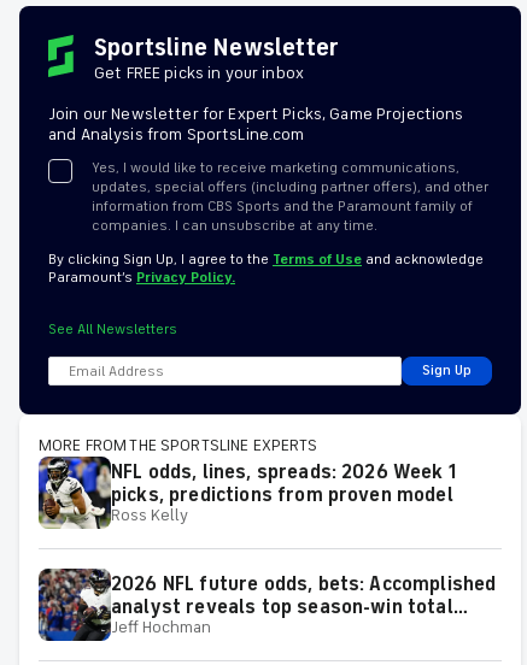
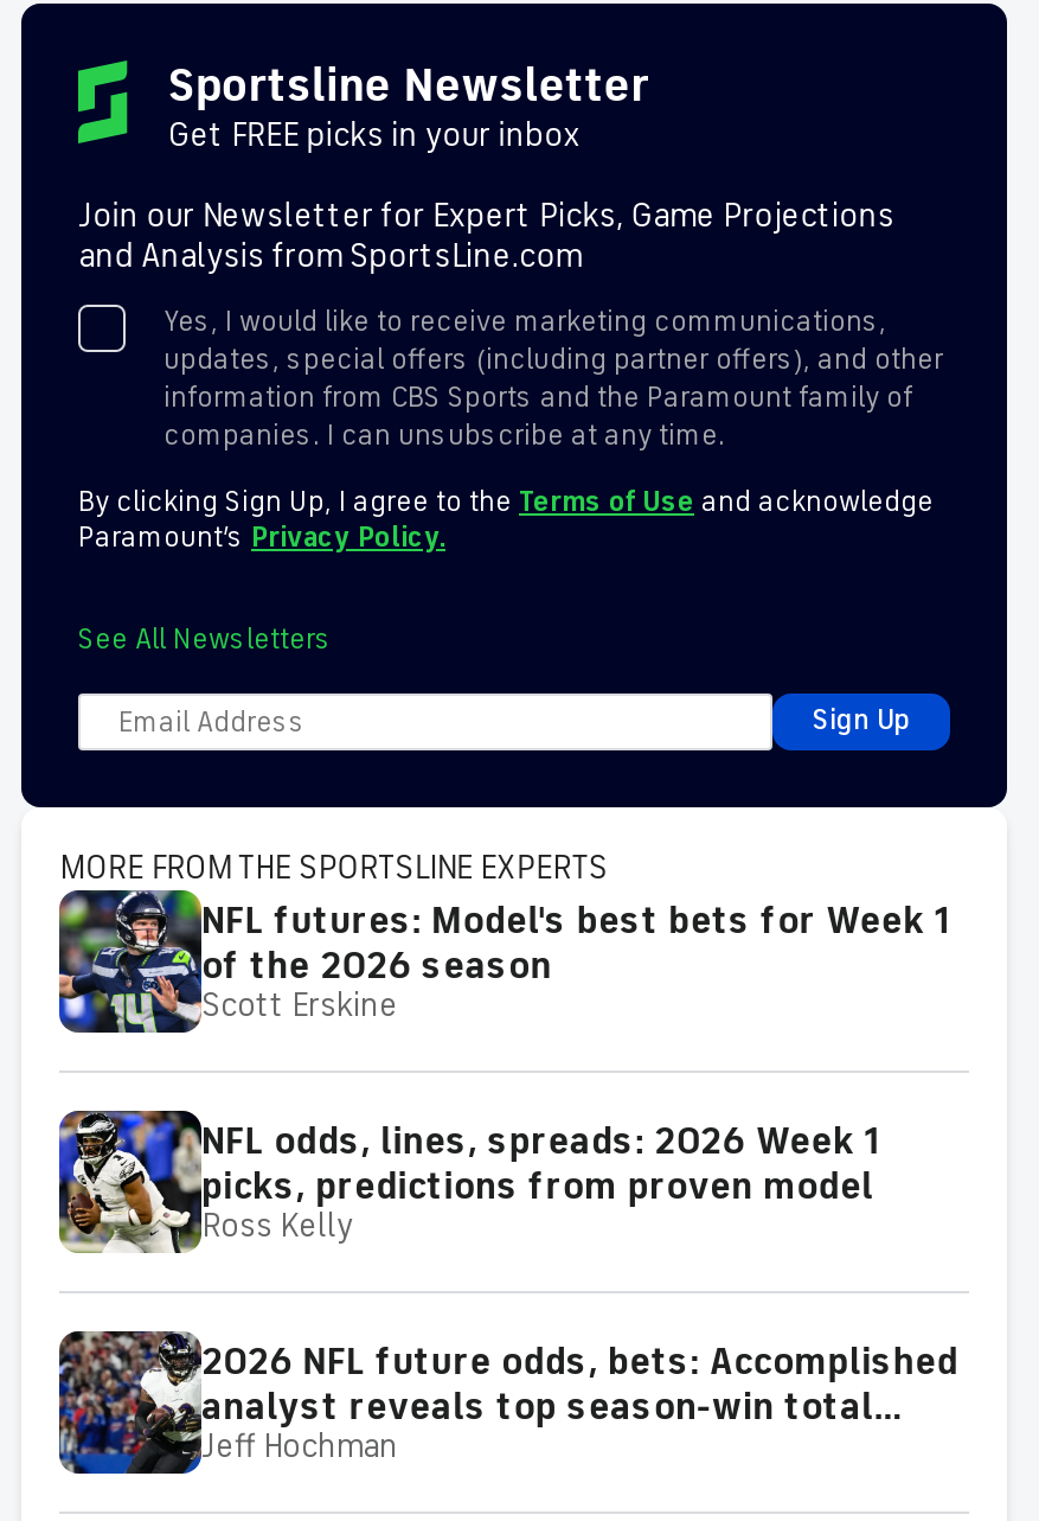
none -> [57,895,949,1035] [image] | NFL futures: Model's best bets for Week 1 | of the 2026 season | Scott Erskine

